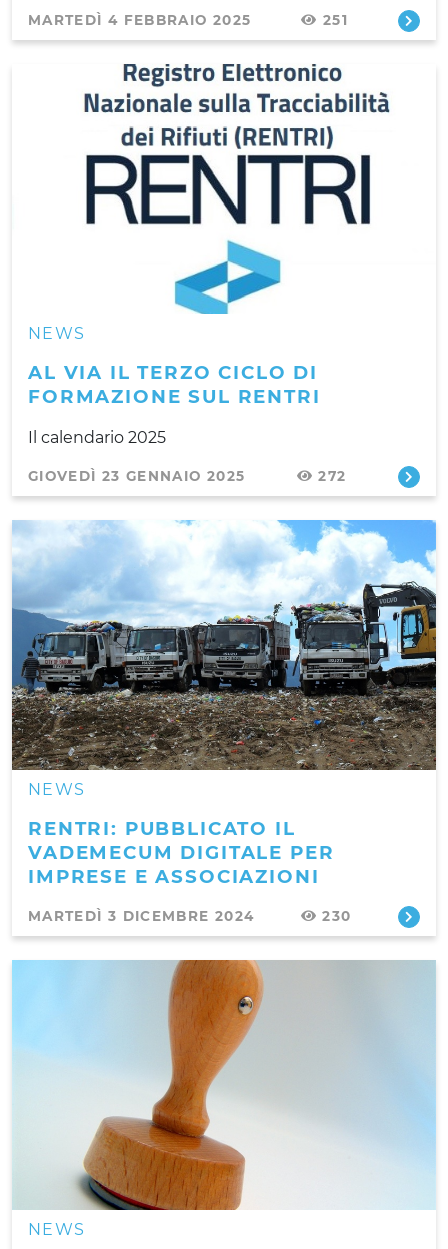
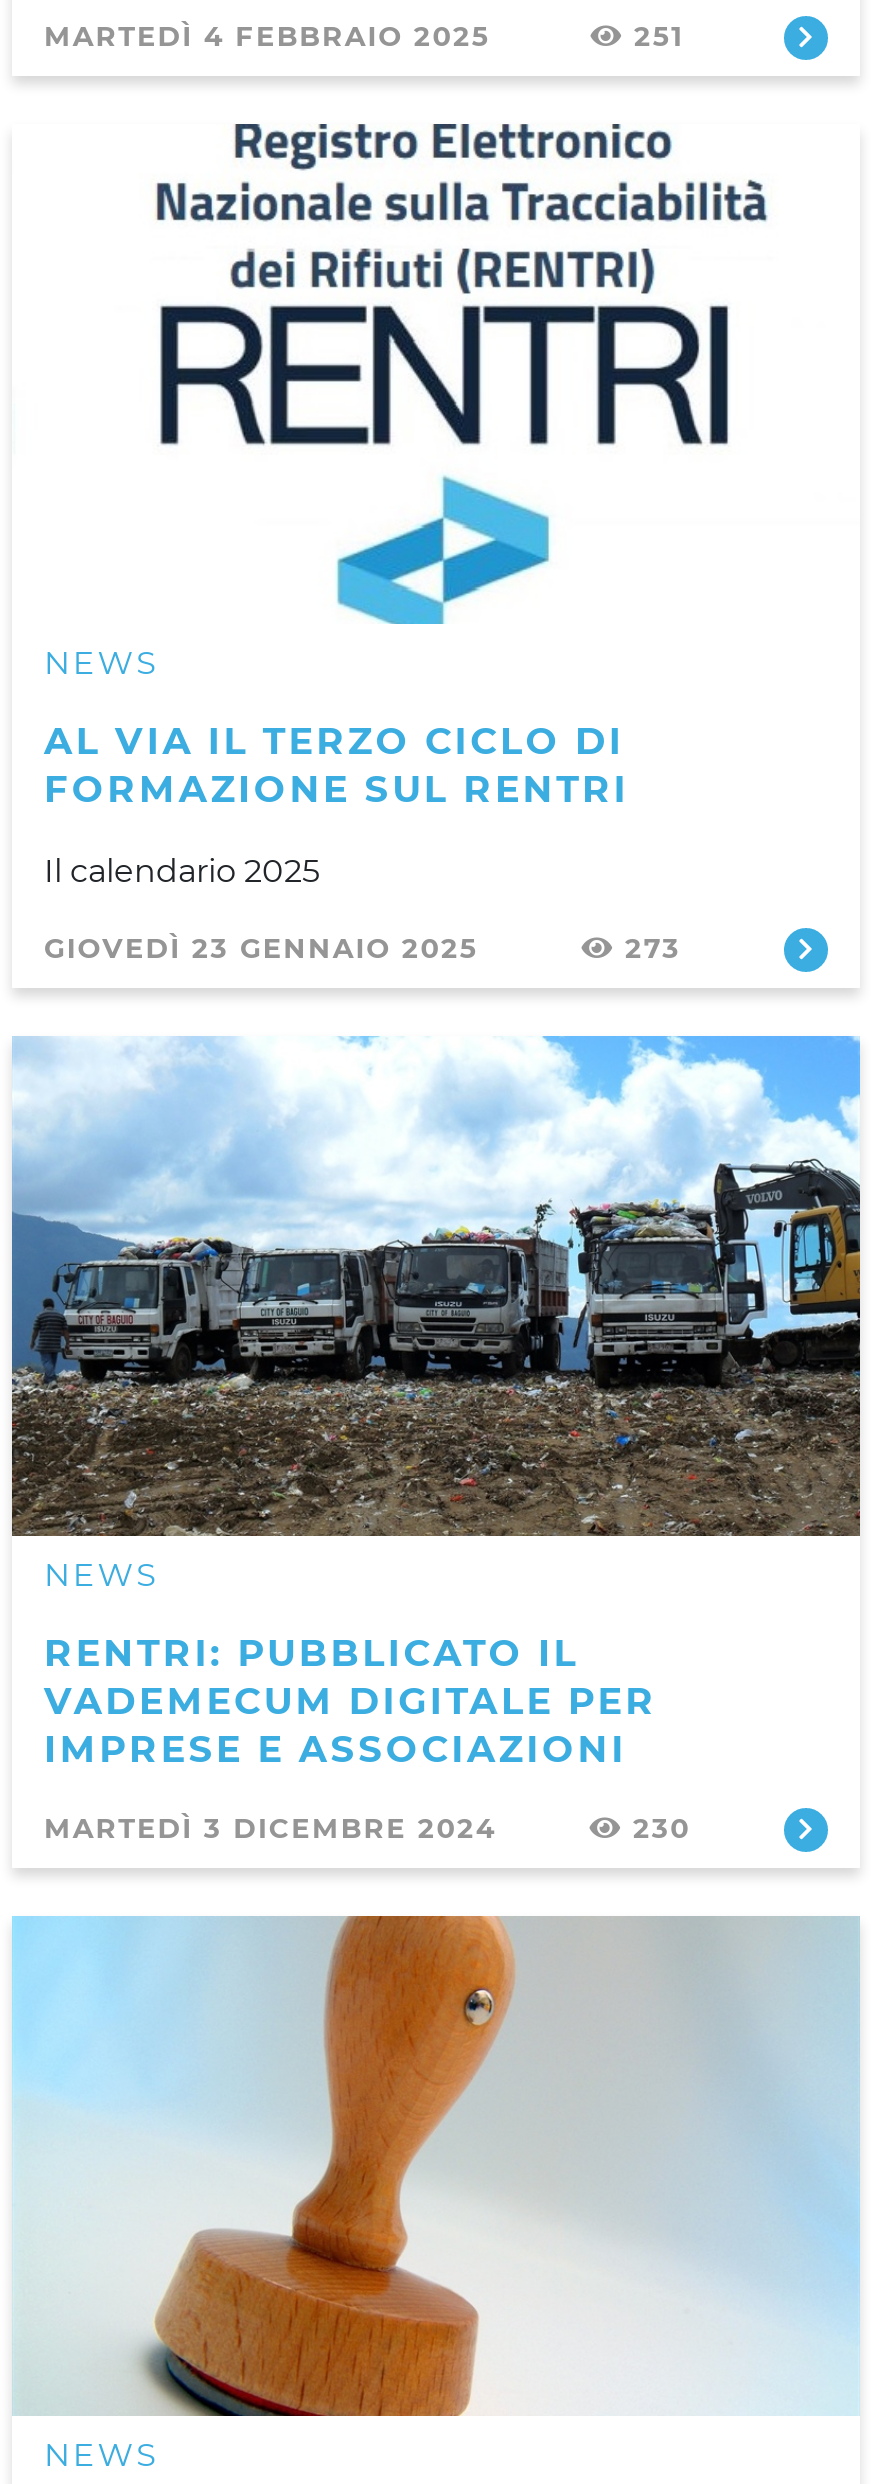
[313,468,346,484] 272 -> [614,932,681,964] 273

